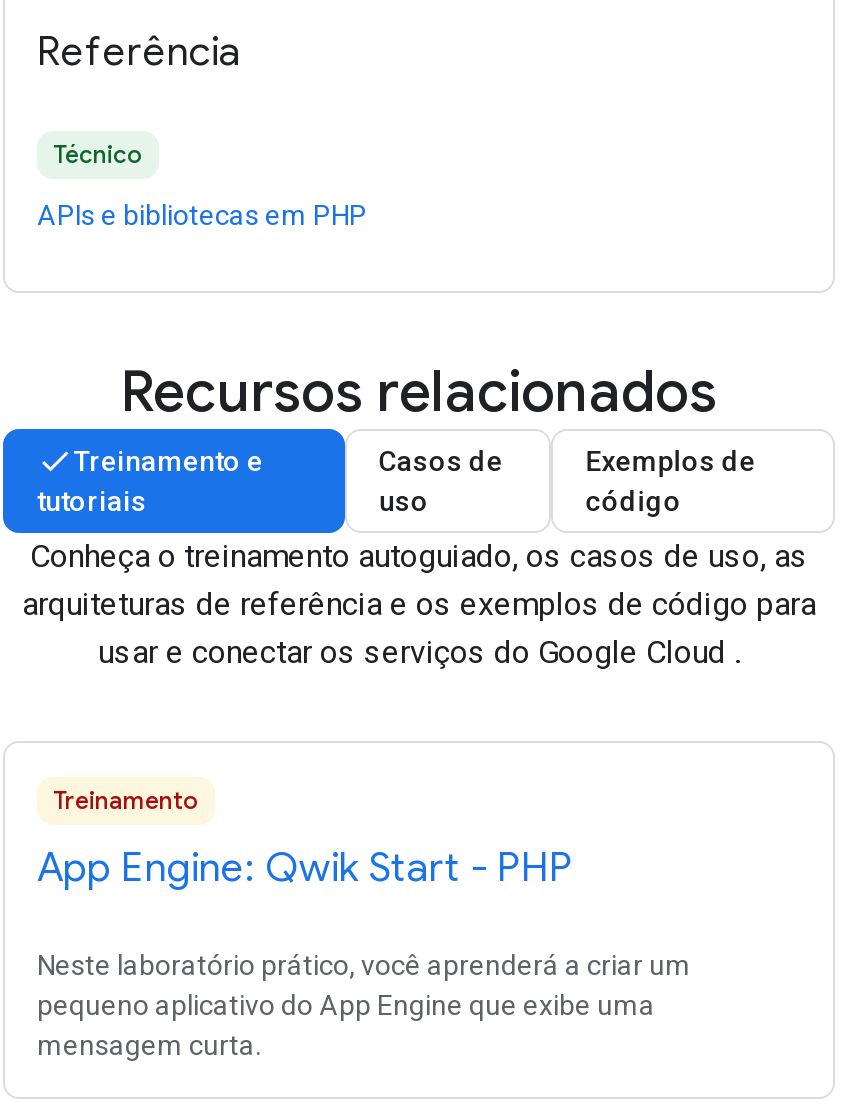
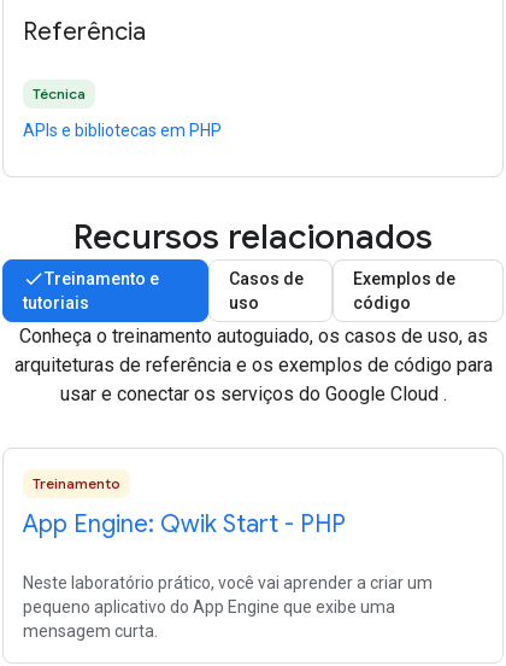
[53,139,143,169] Técnico -> [33,84,86,103] Técnica
[37,949,691,981] Neste laboratório prático, você aprenderá a criar um -> [23,573,433,592] Neste laboratório prático, você vai aprender a criar um

